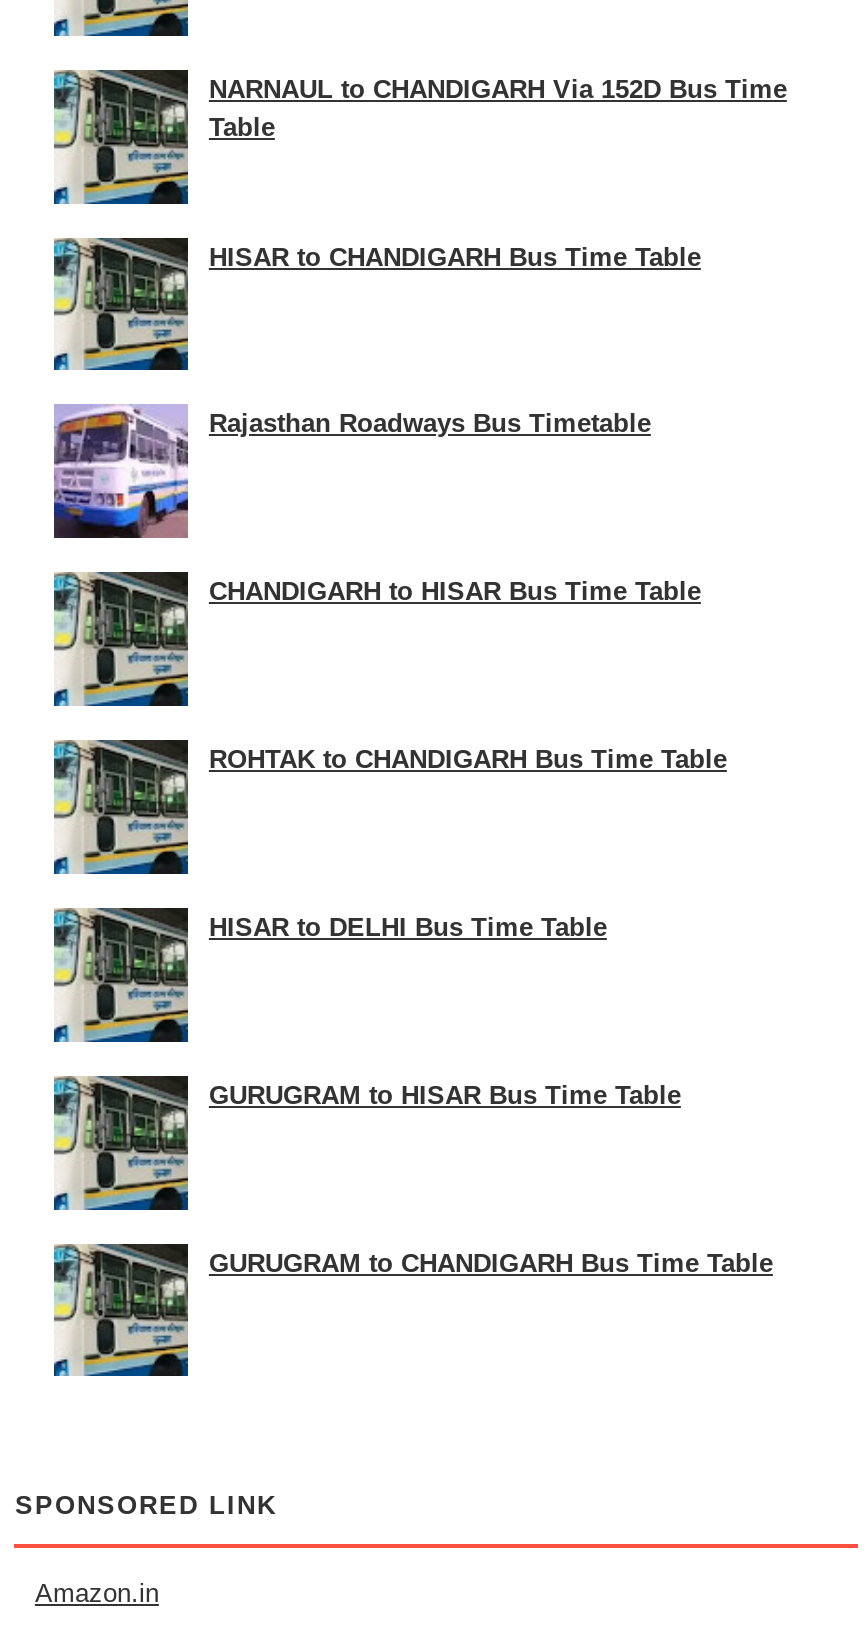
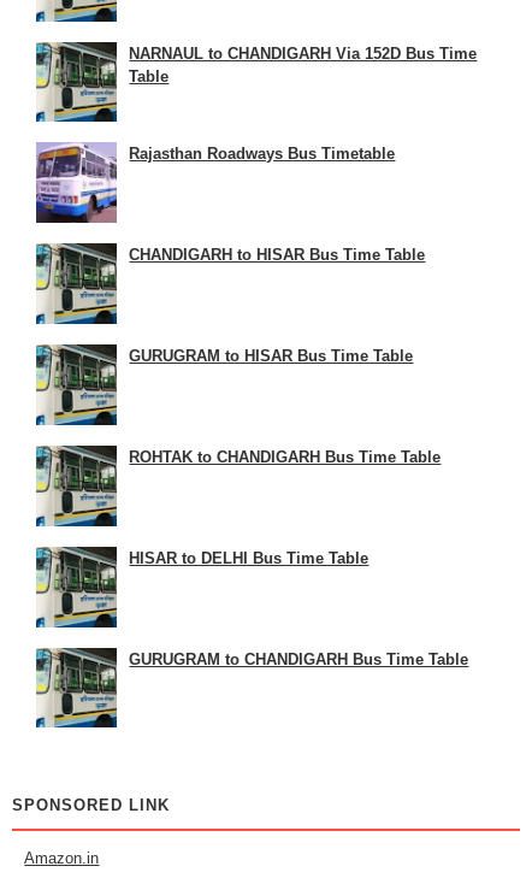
[209,241,701,271] HISAR to CHANDIGARH Bus Time Table -> none
moved [209,1079,681,1109] -> [129,347,413,365]: GURUGRAM to HISAR Bus Time Table

